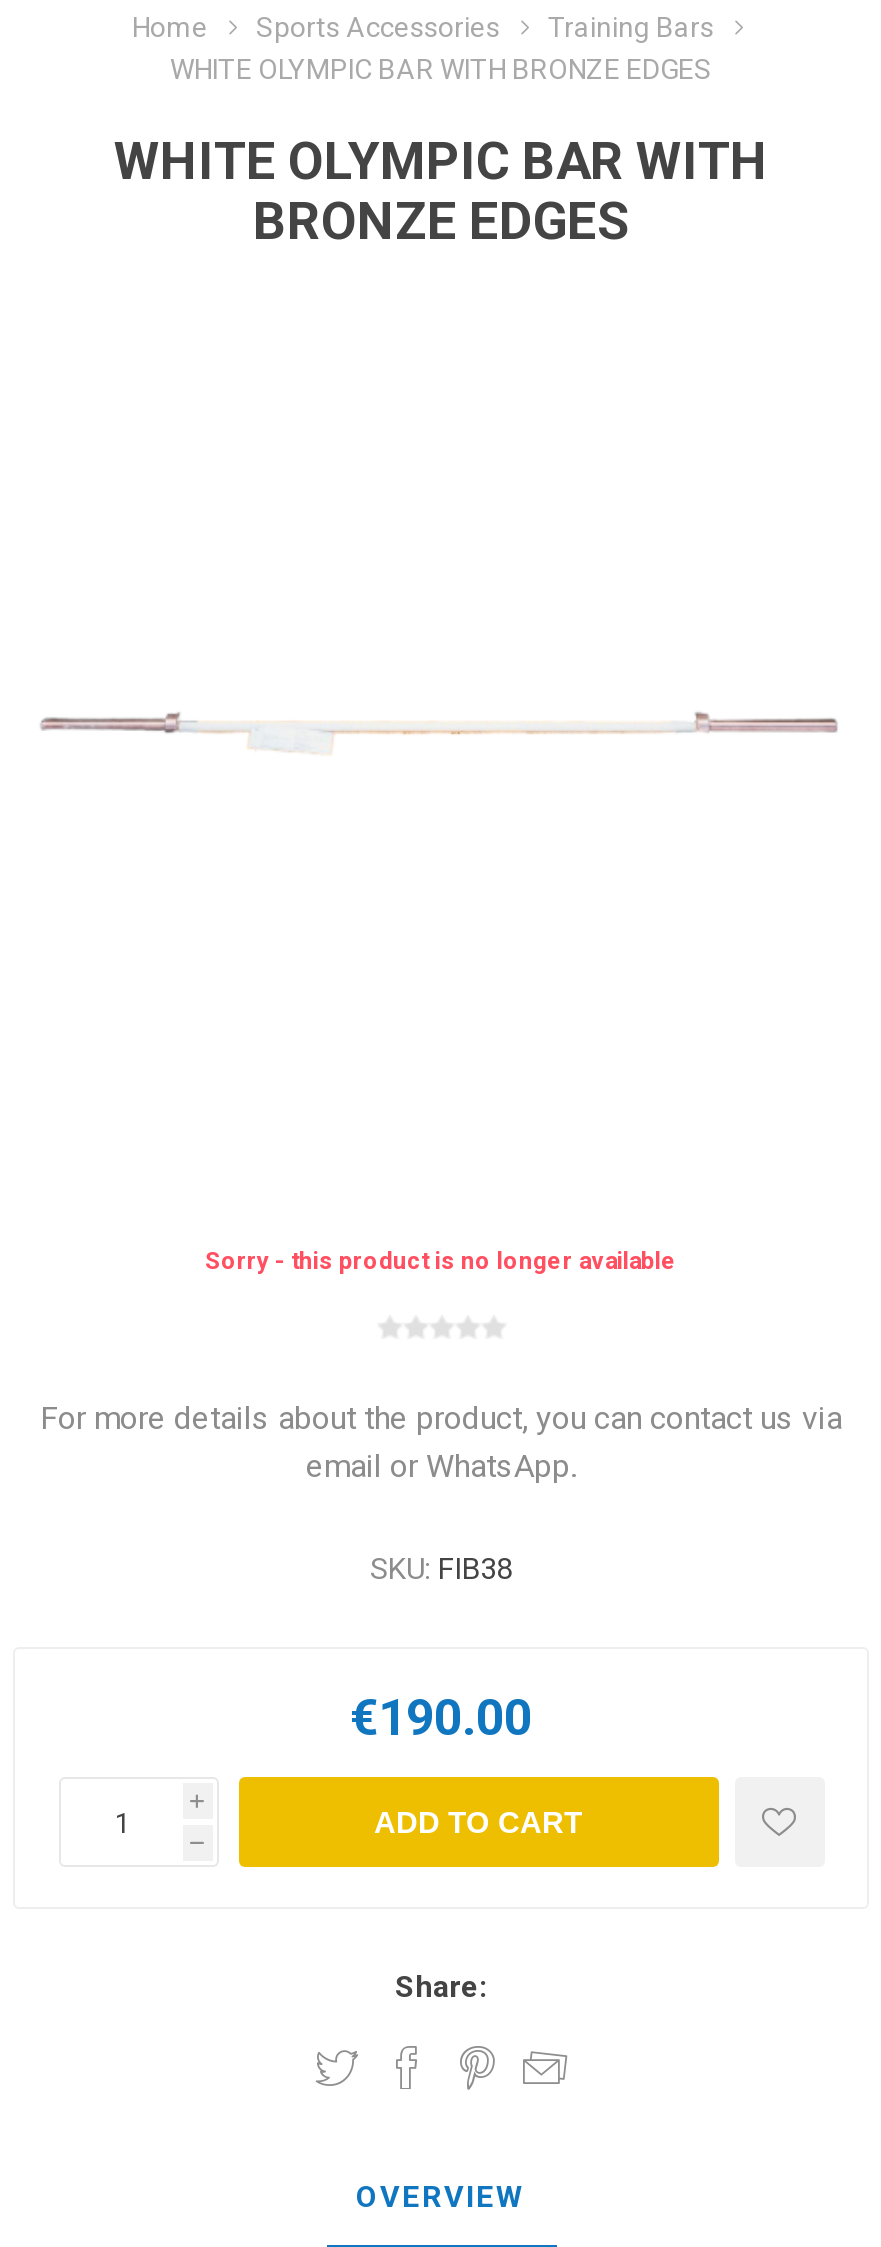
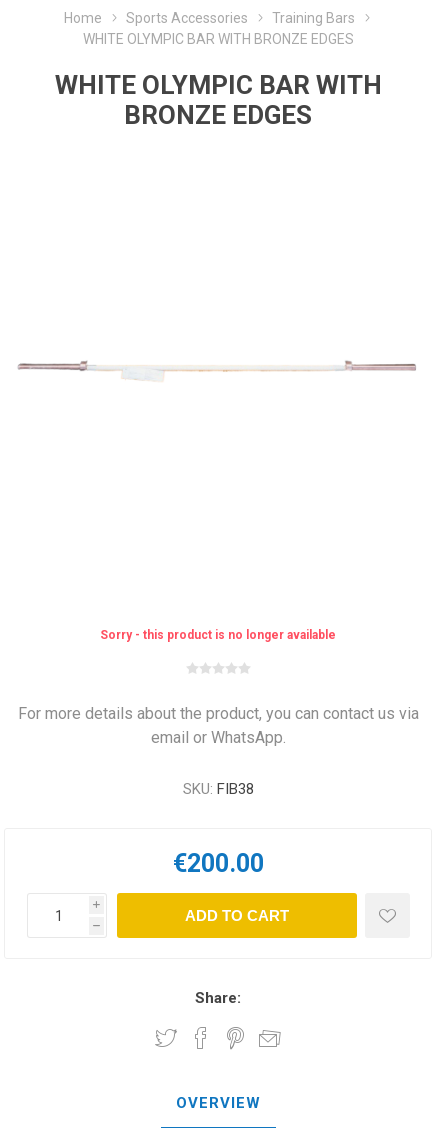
[350,1689,532,1747] €190.00 -> [172,849,263,878] €200.00

